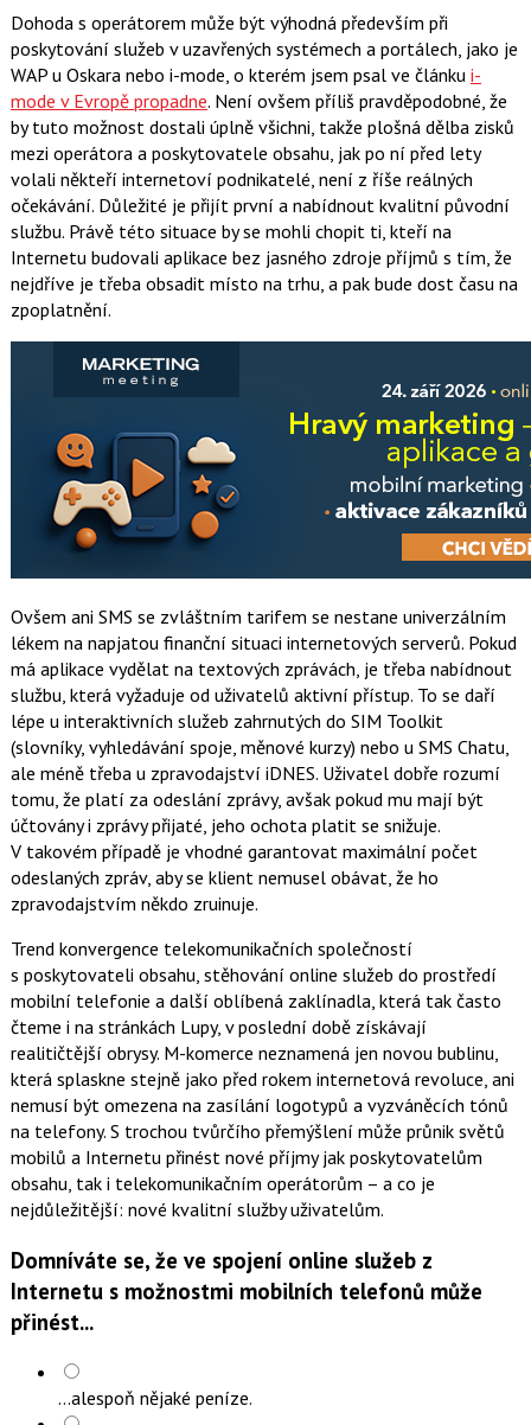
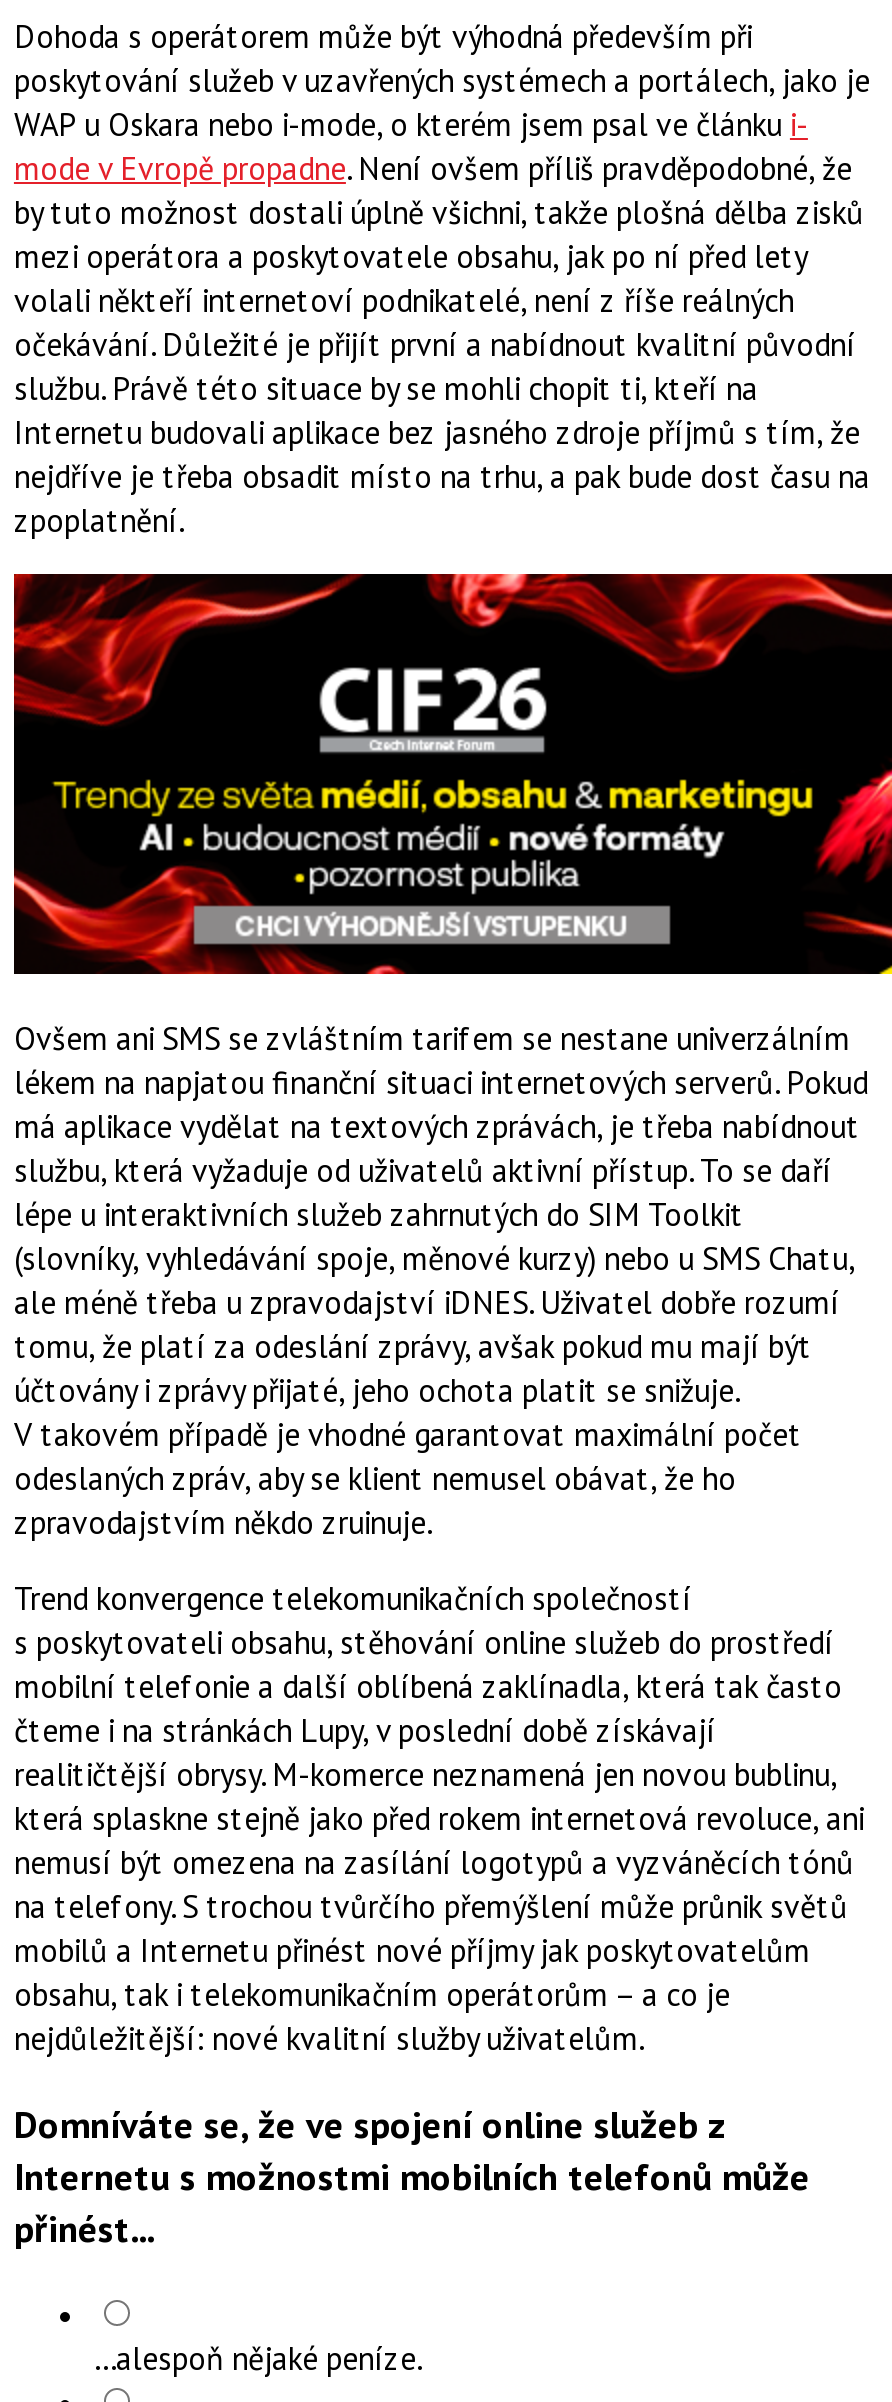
[9,340,527,580] [image] -> [12,572,886,976] [image]

